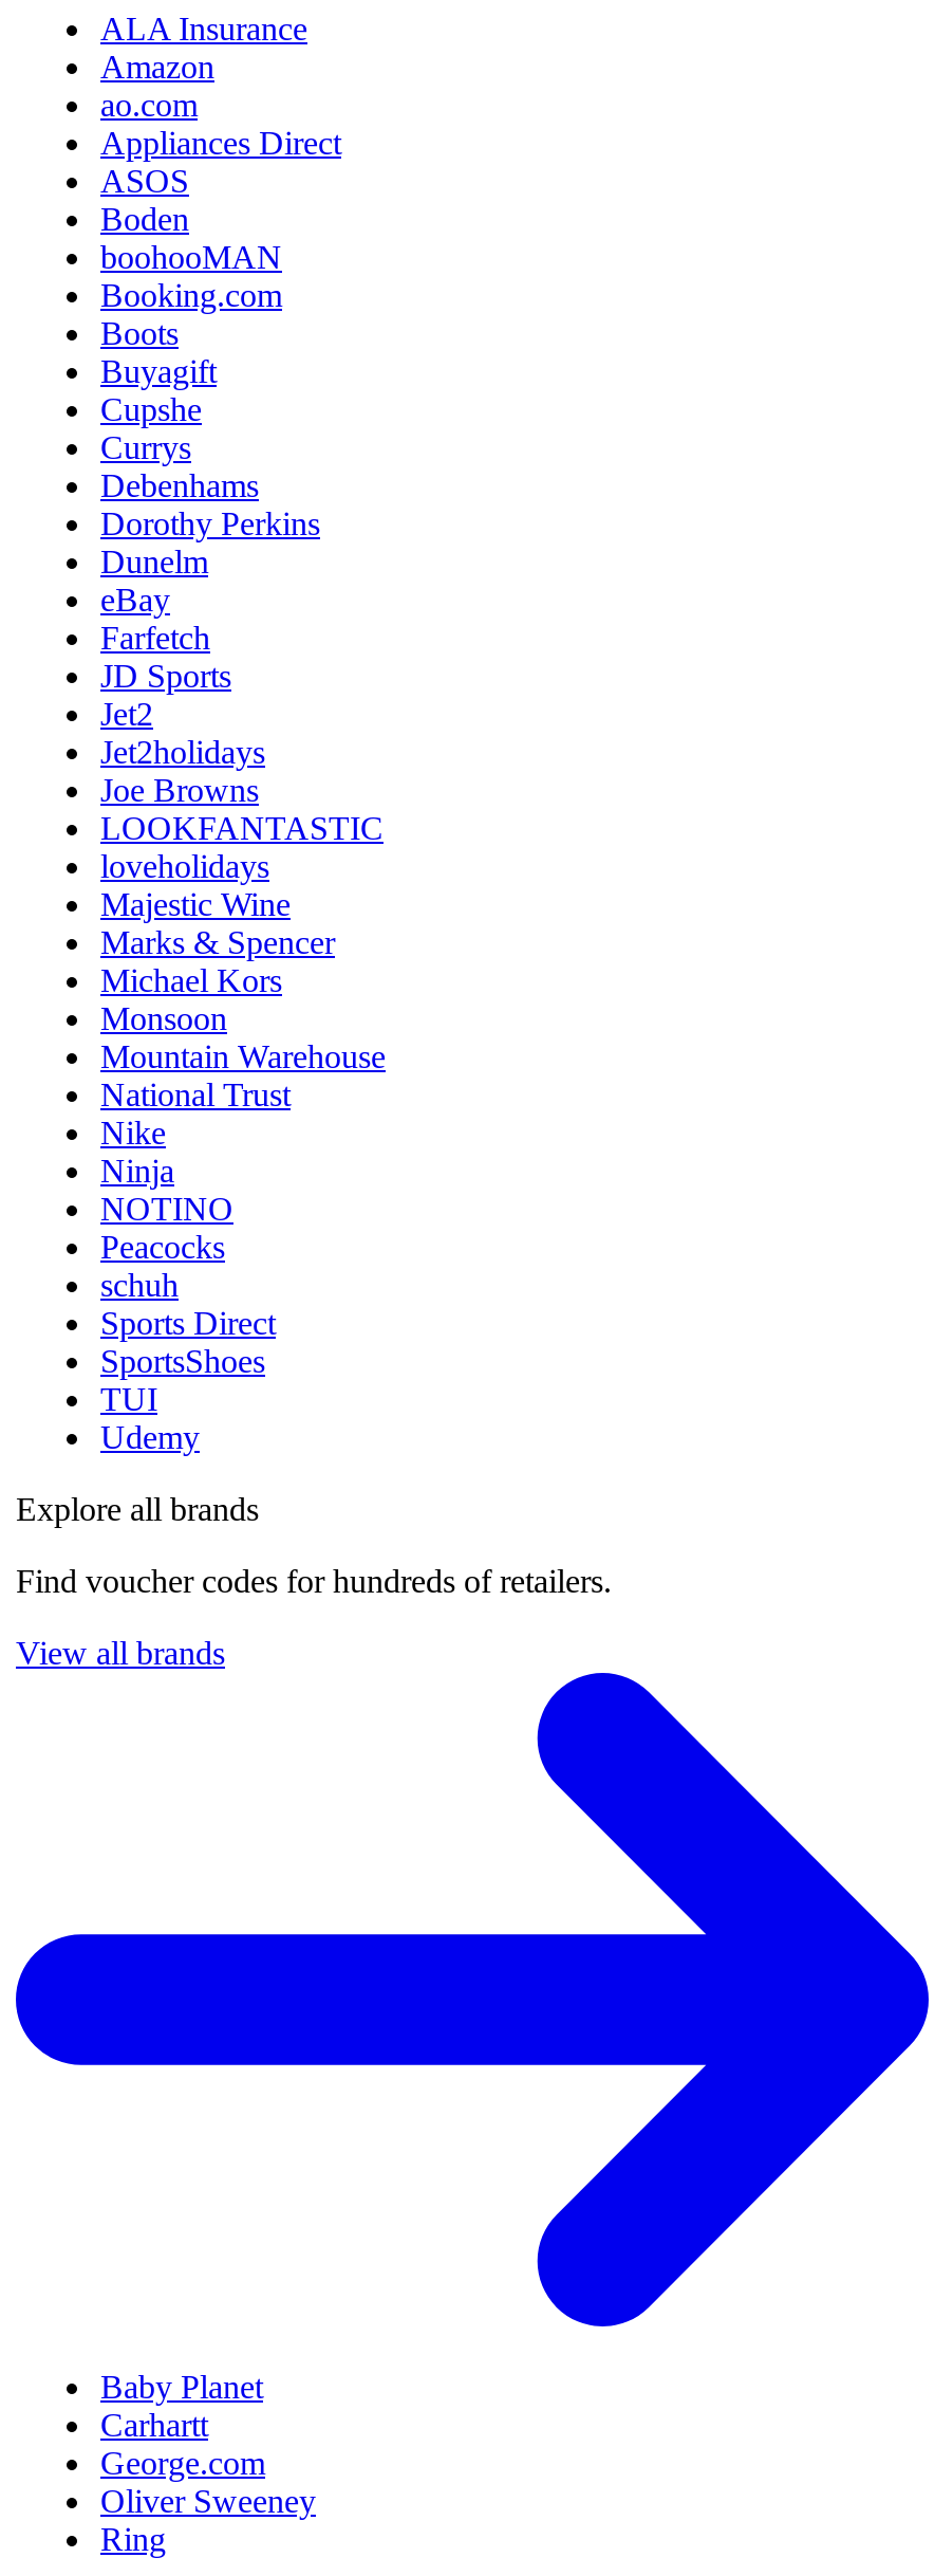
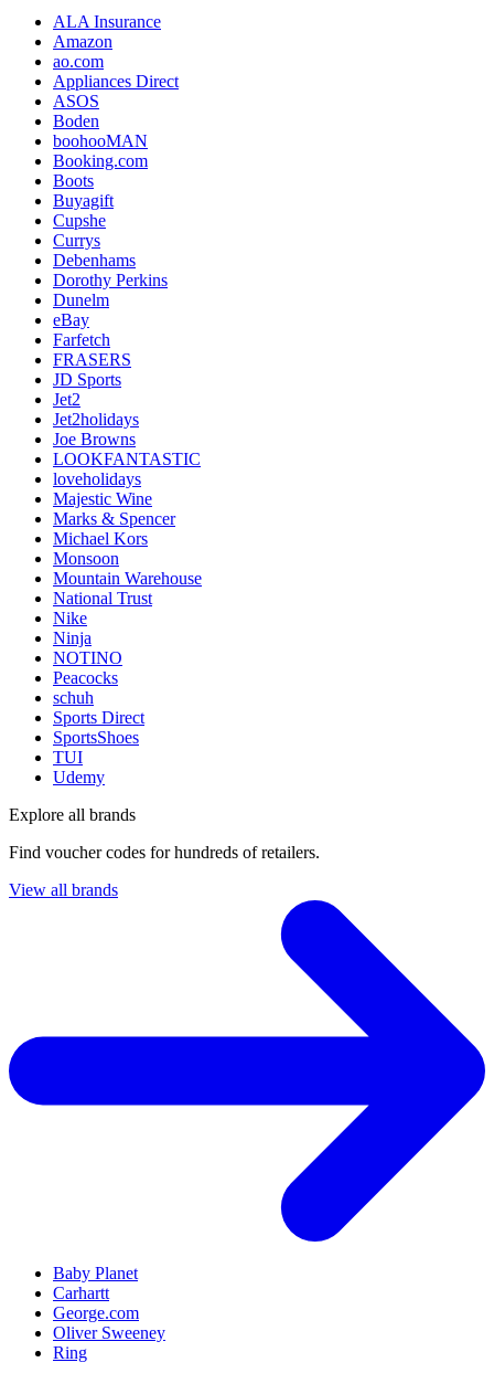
none -> [53,350,131,369] FRASERS

